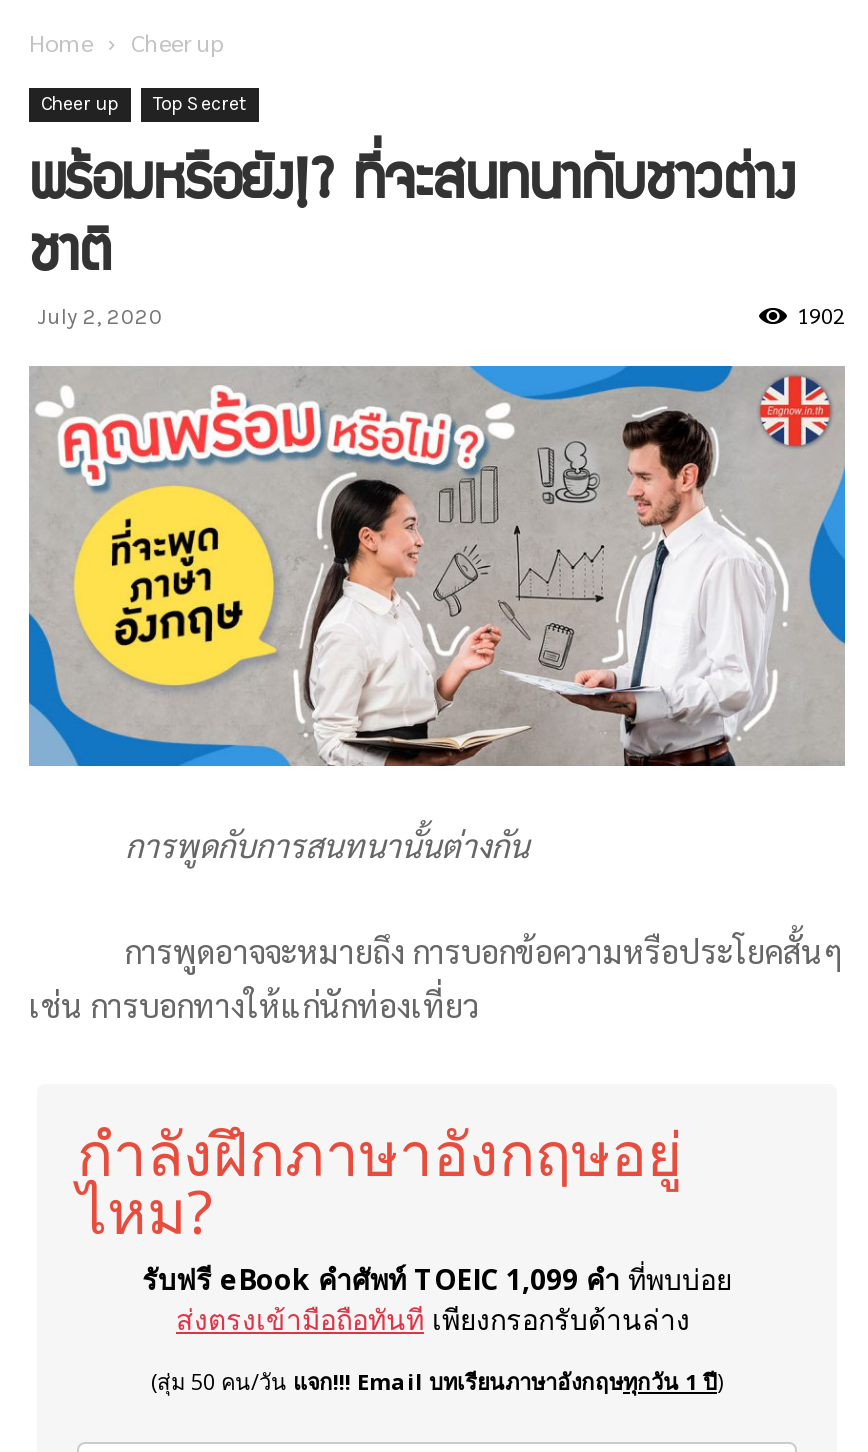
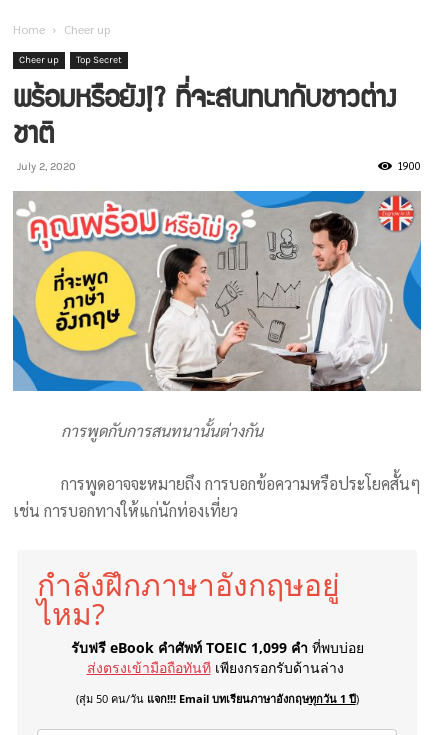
[797,300,845,330] 1902 -> [397,158,421,173] 1900

